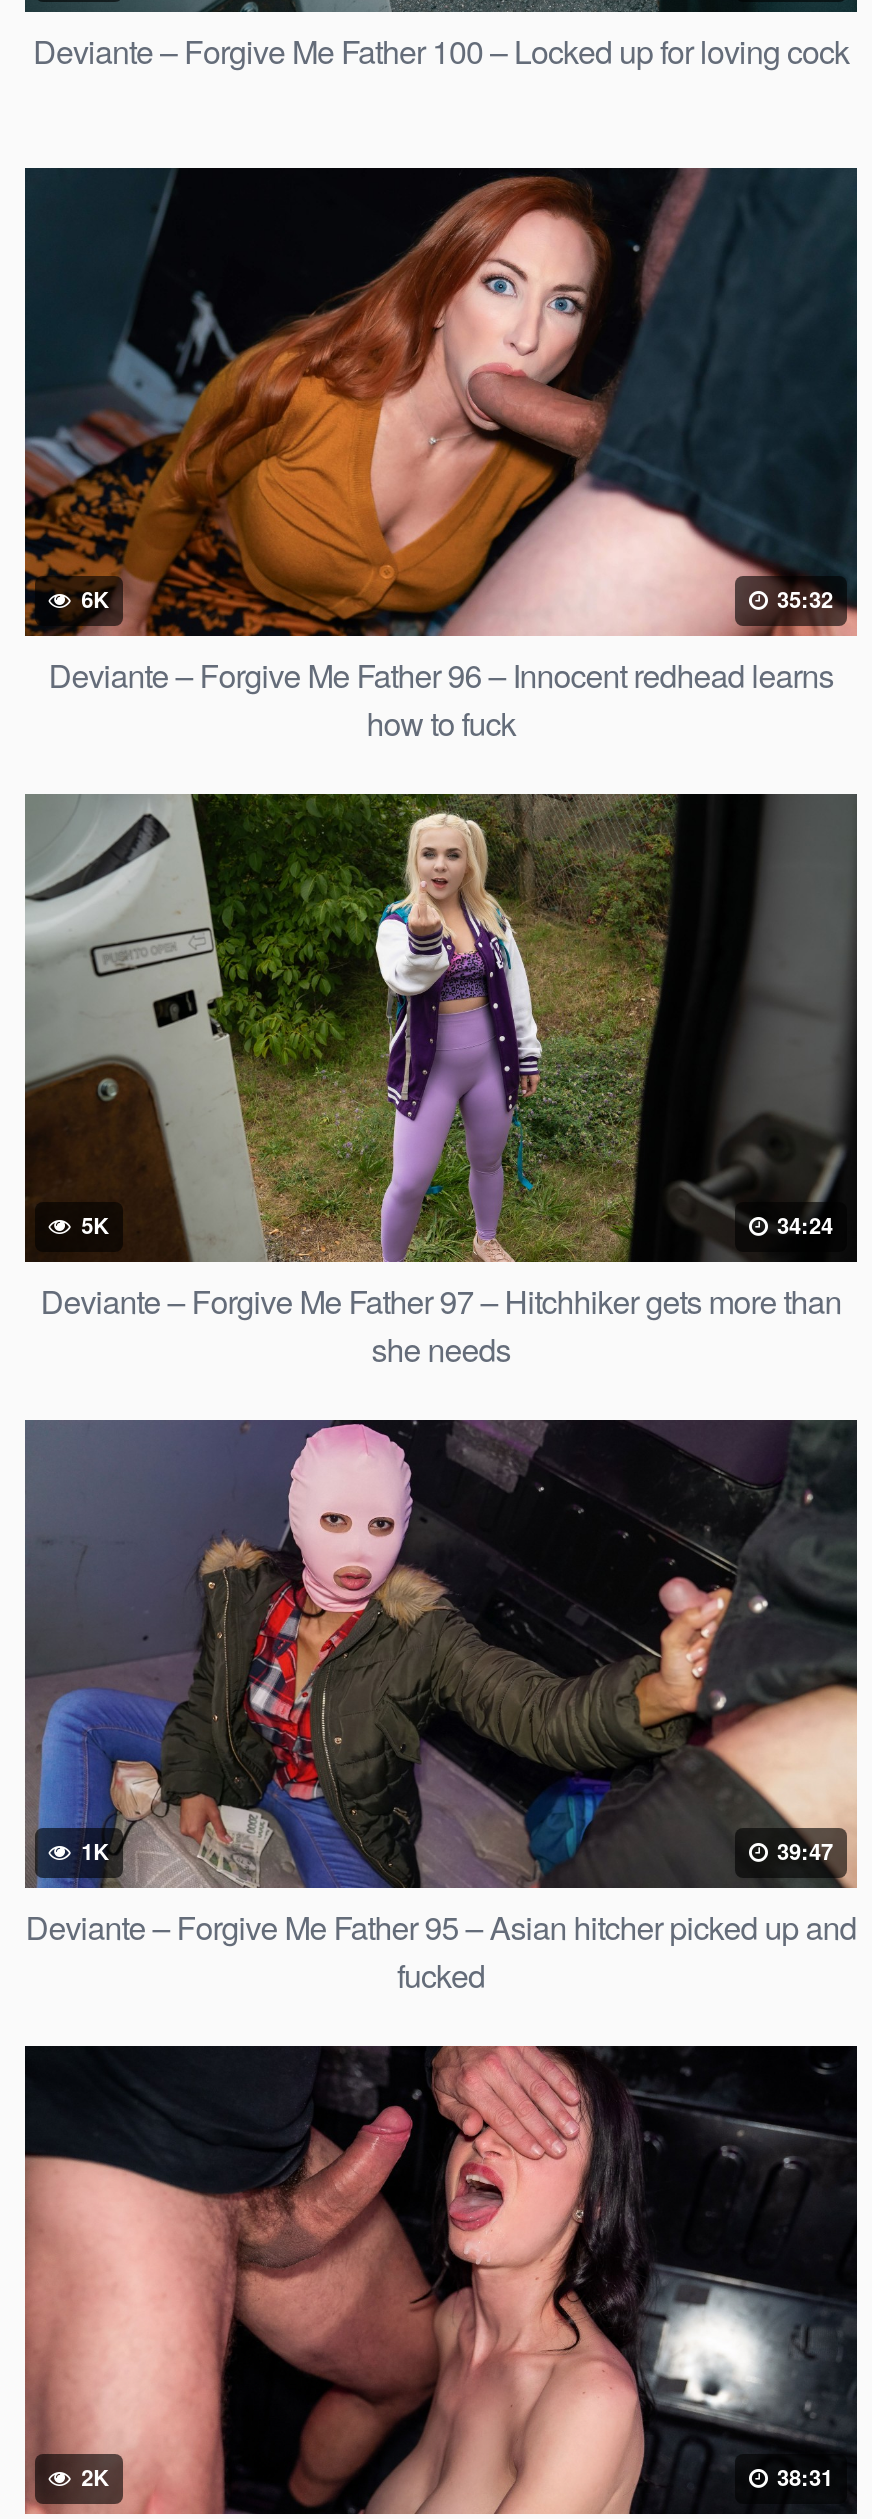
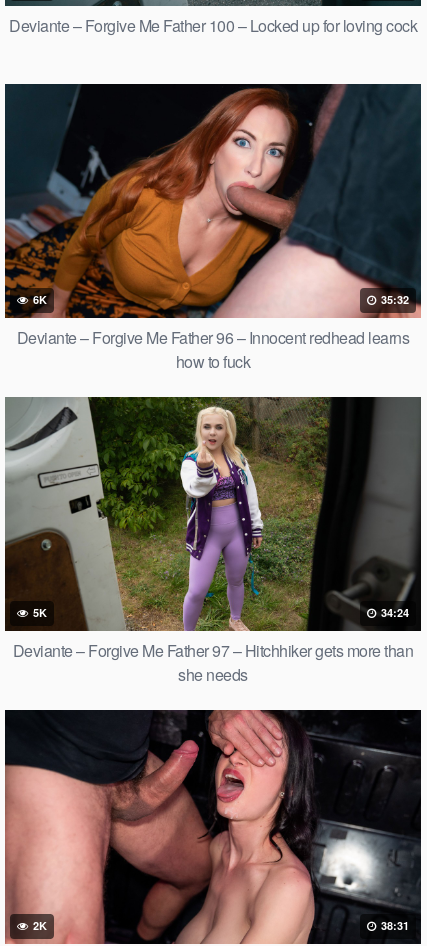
[25,1420,859,1998] [image] | 1K | 39:47 | Deviante – Forgive Me Father 95 – Asian hitcher picked up and | fucked -> none

